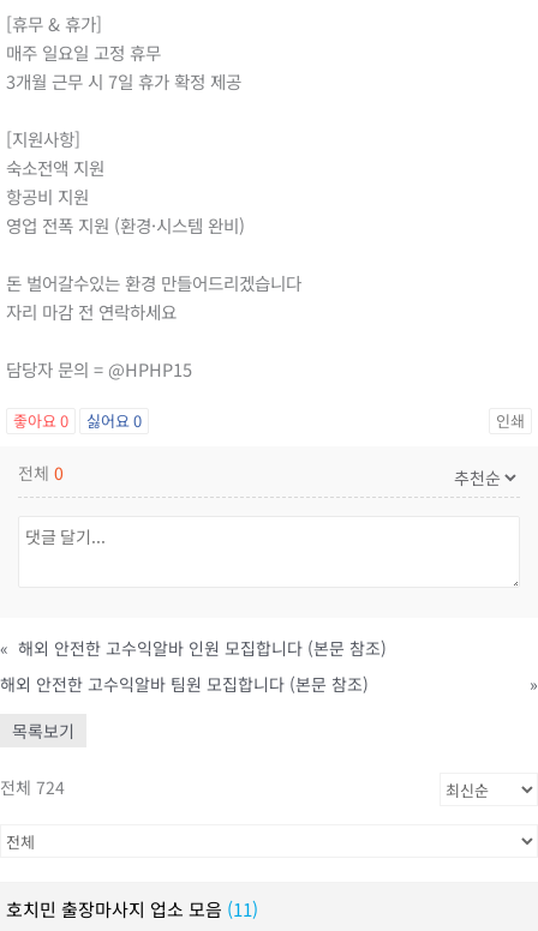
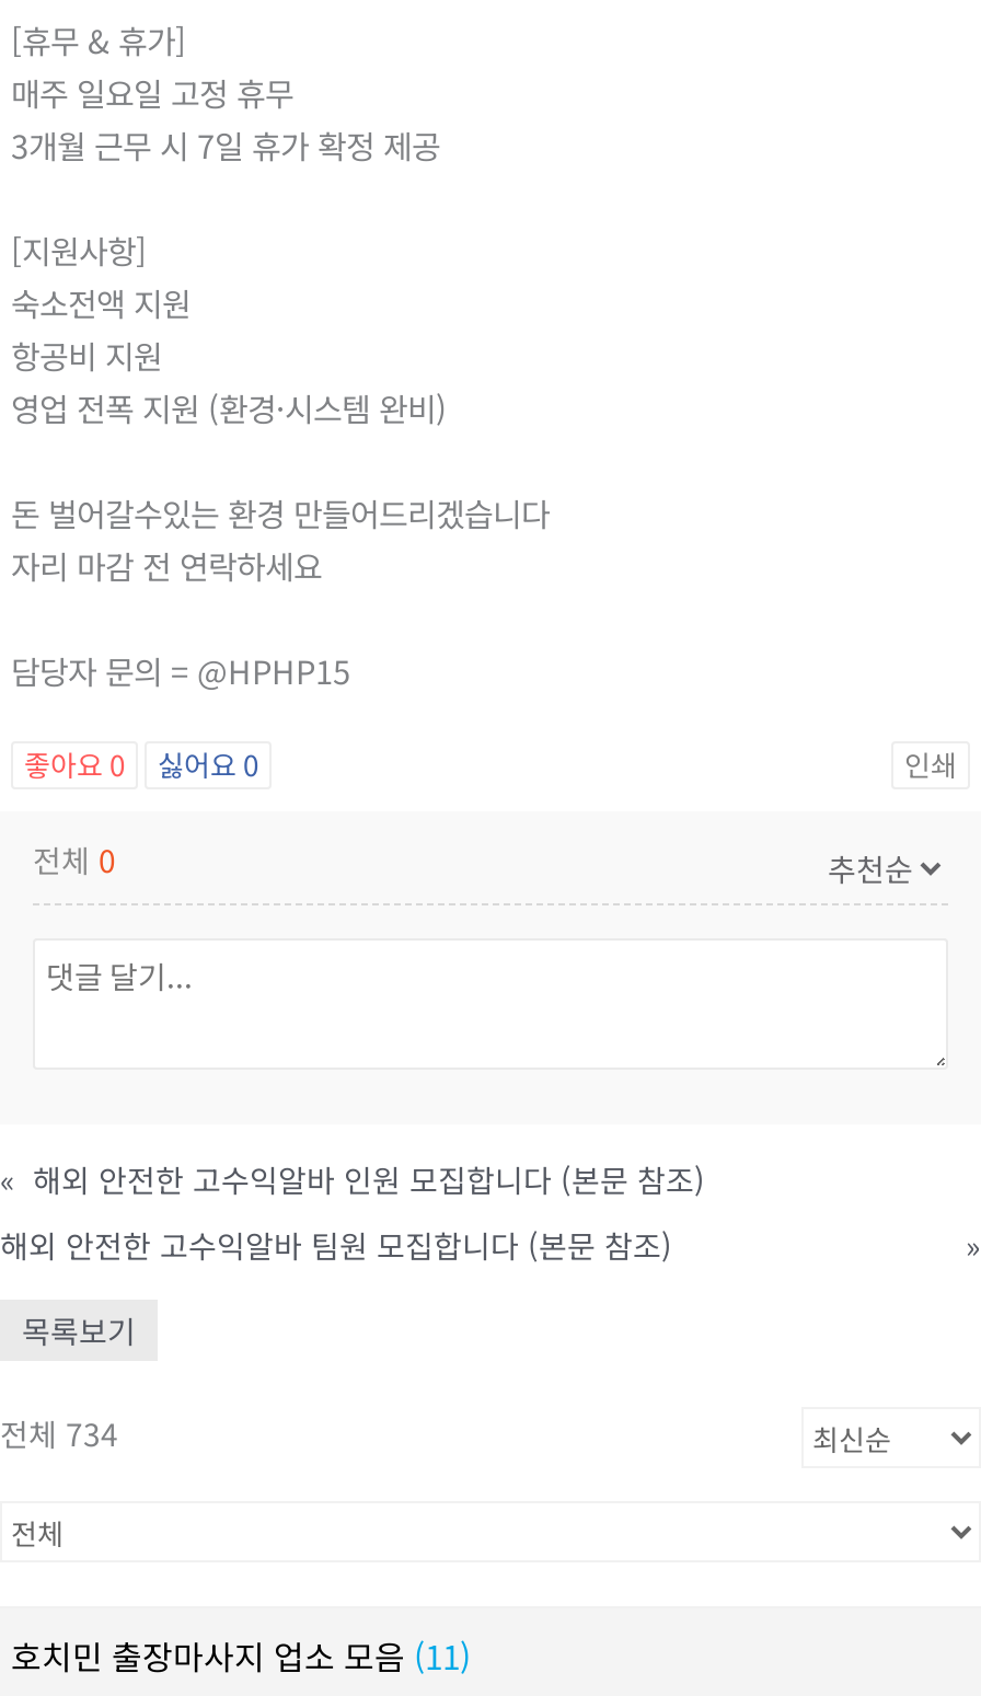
[0,775,65,799] 전체 724 -> [0,1412,118,1456] 전체 734

